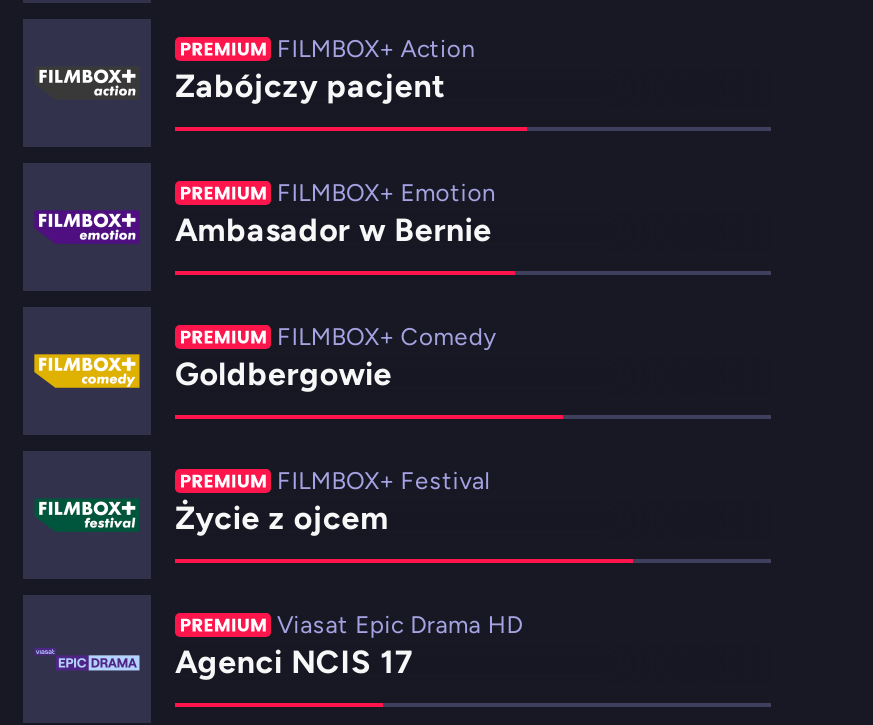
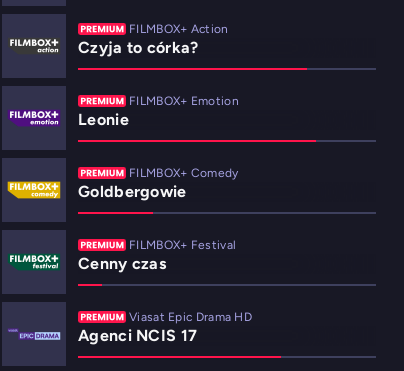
[175,67,445,105] Zabójczy pacjent -> [78,38,198,57] Czyja to córka?
[175,211,492,249] Ambasador w Bernie -> [78,110,129,129] Leonie
[175,499,389,537] Życie z ojcem -> [78,254,166,273] Cenny czas

